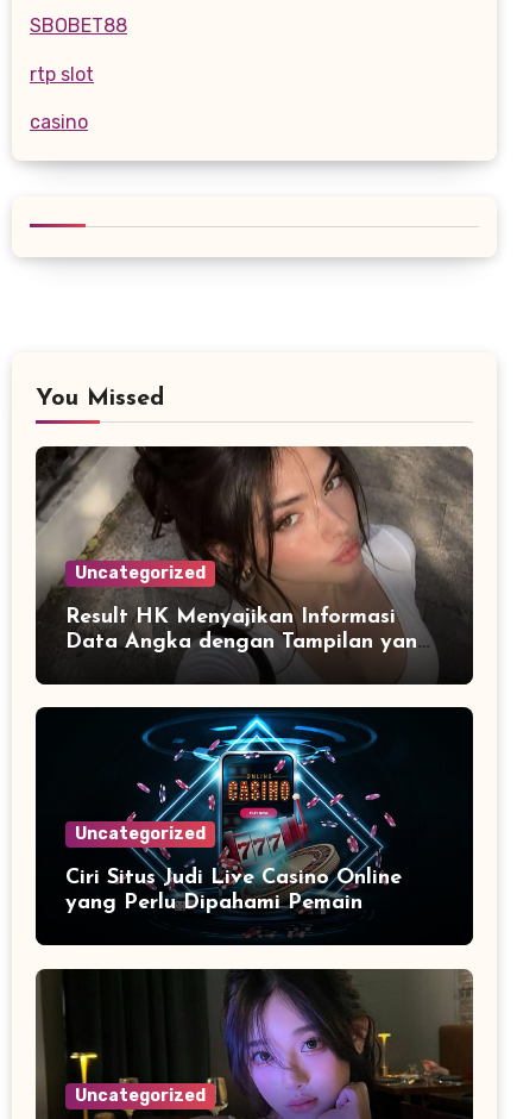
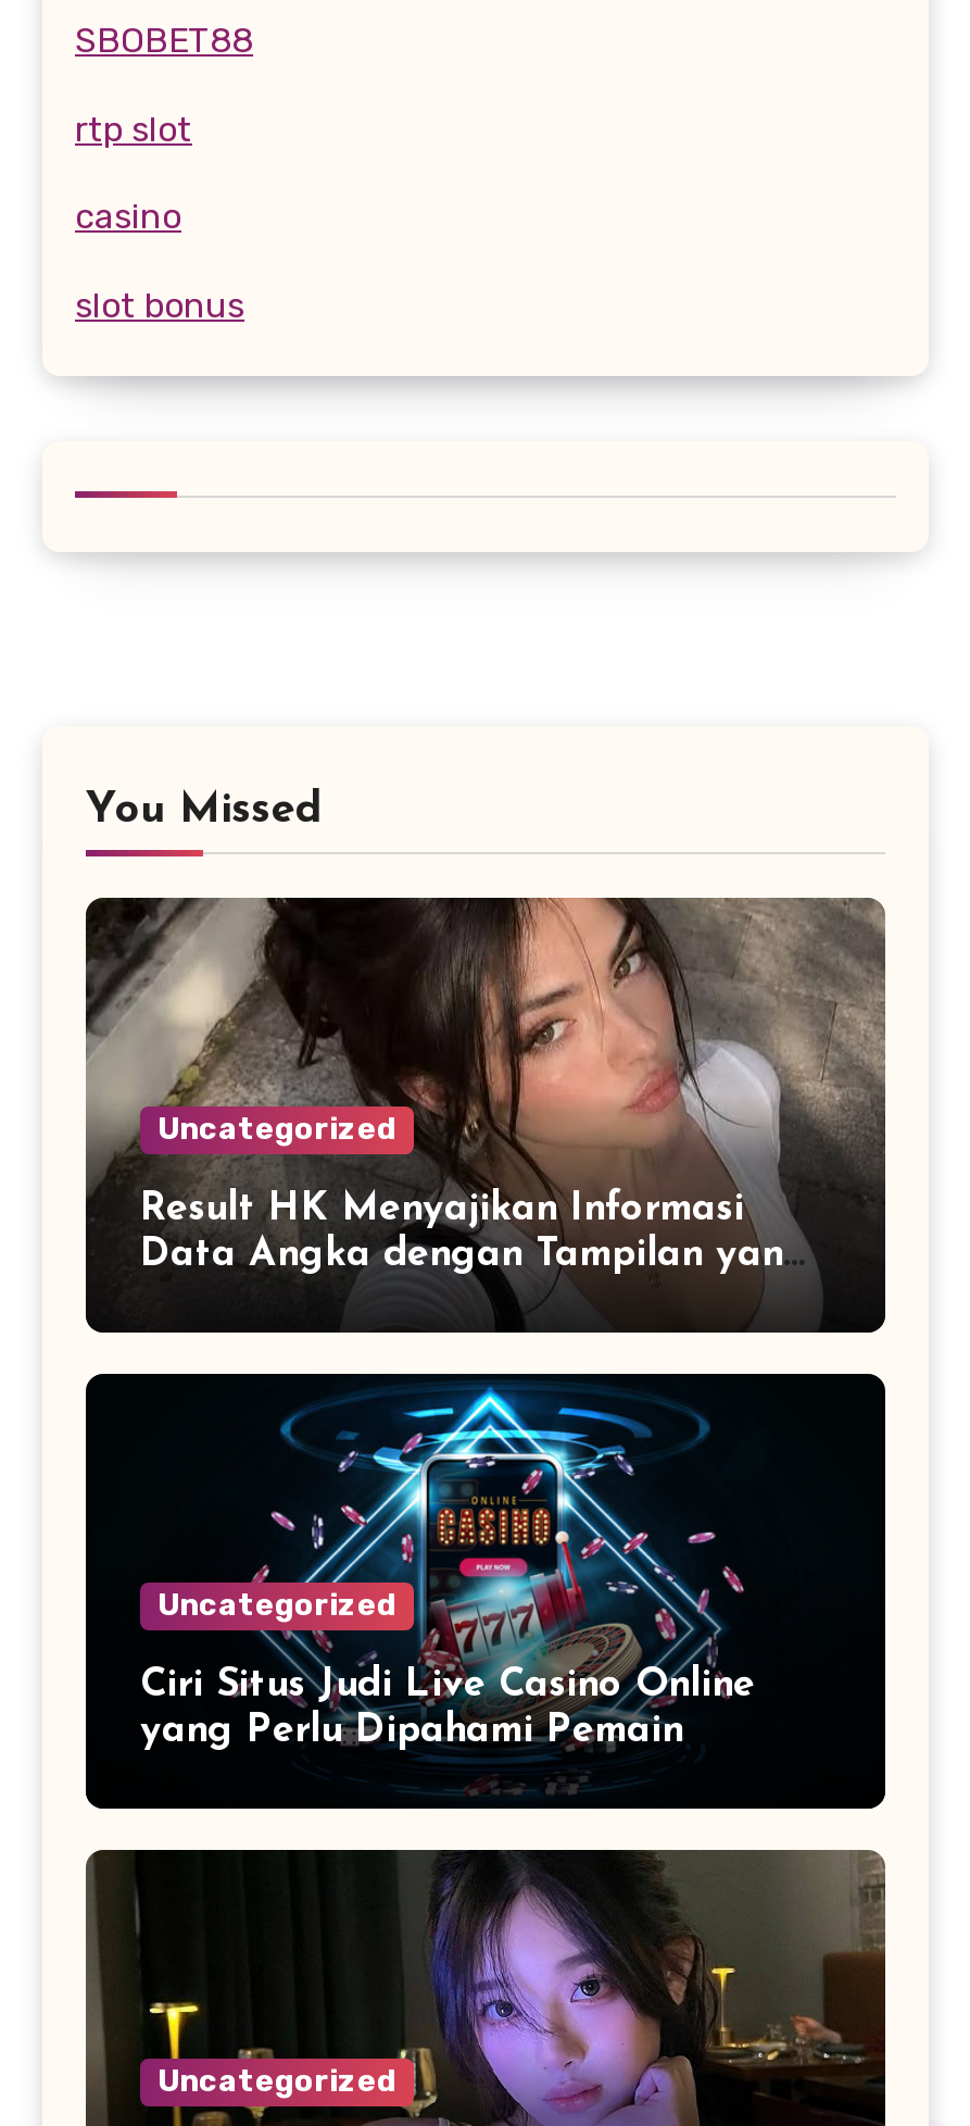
none -> [75,285,244,327] slot bonus

